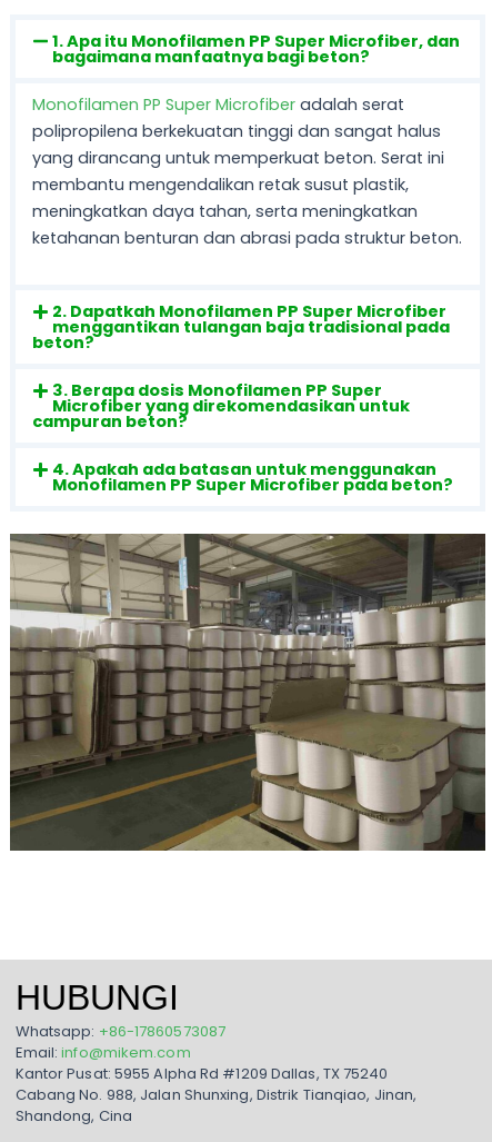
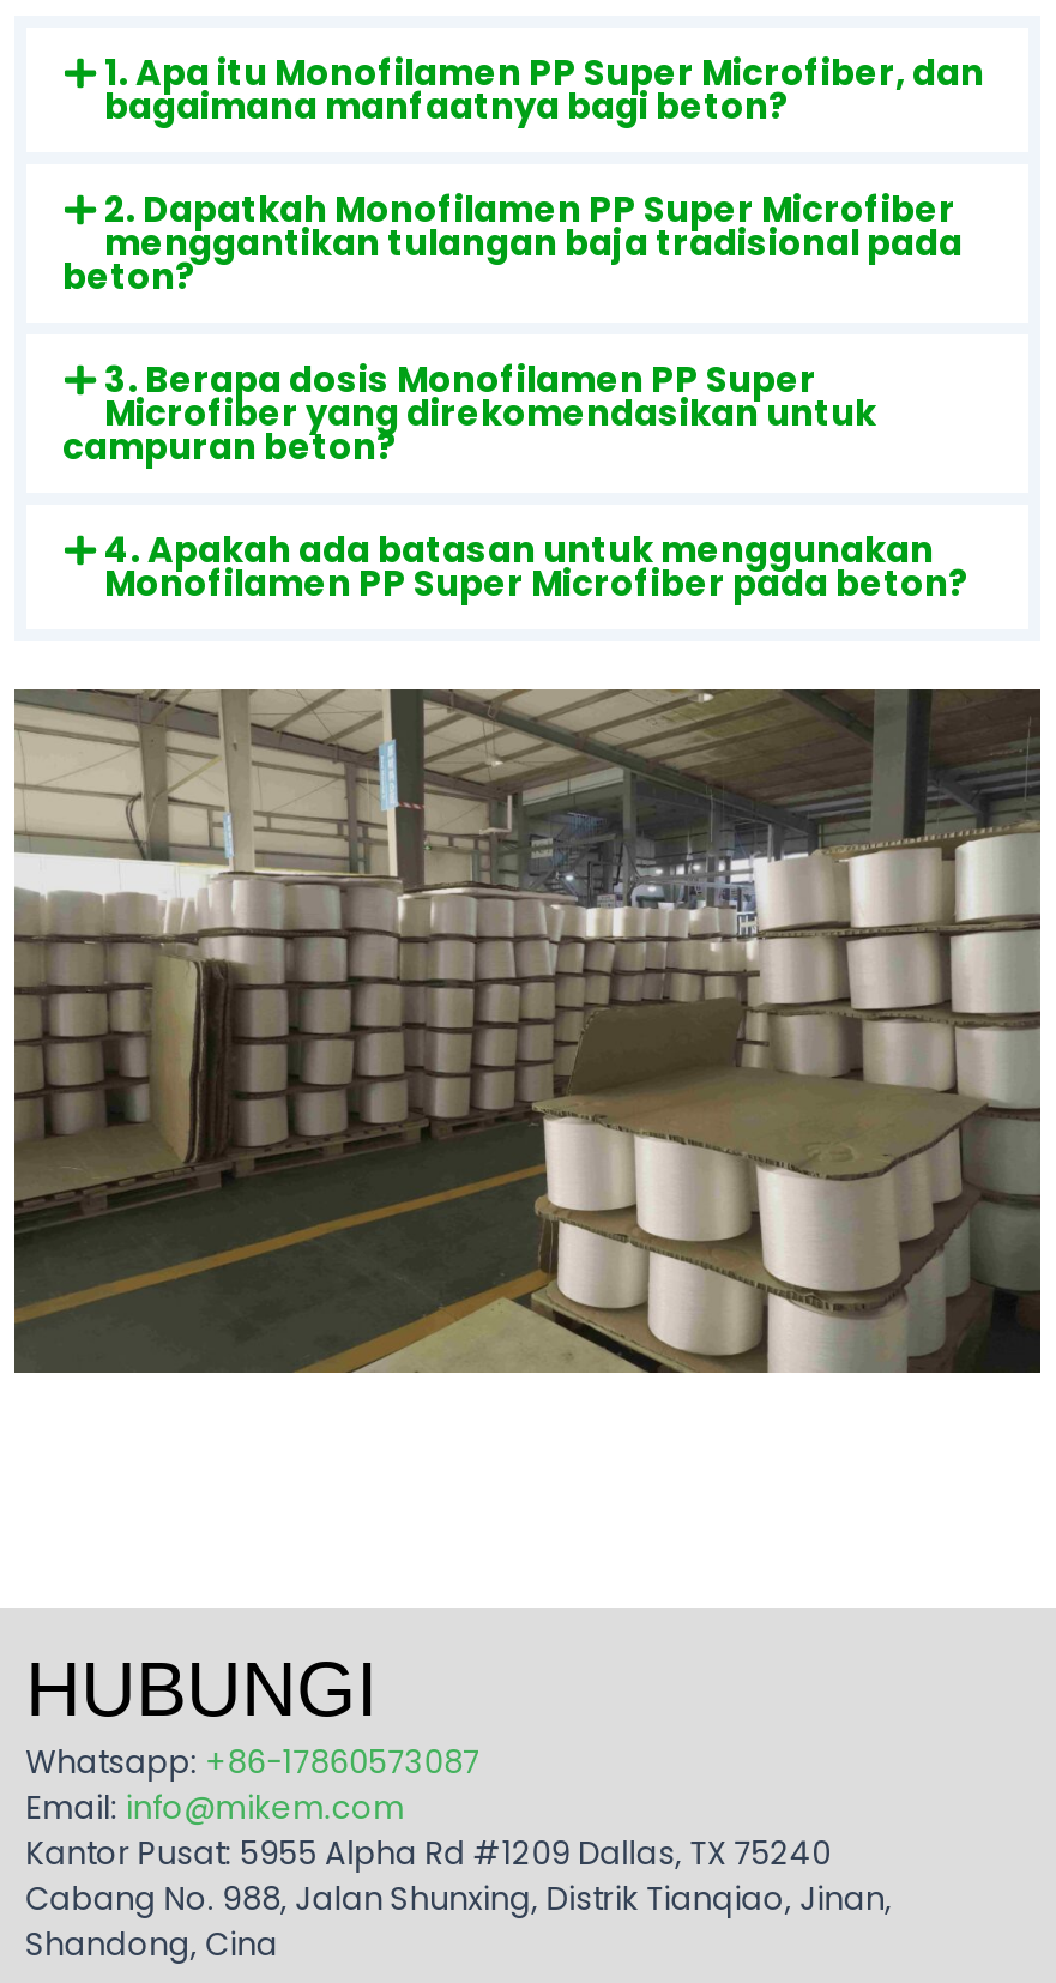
[32,93,462,249] Monofilamen PP Super Microfiber adalah serat | polipropilena berkekuatan tinggi dan sangat halus | yang dirancang untuk memperkuat beton. Serat ini | membantu mengendalikan retak susut plastik, | meningkatkan daya tahan, serta meningkatkan | ketahanan benturan dan abrasi pada struktur beton. -> none

